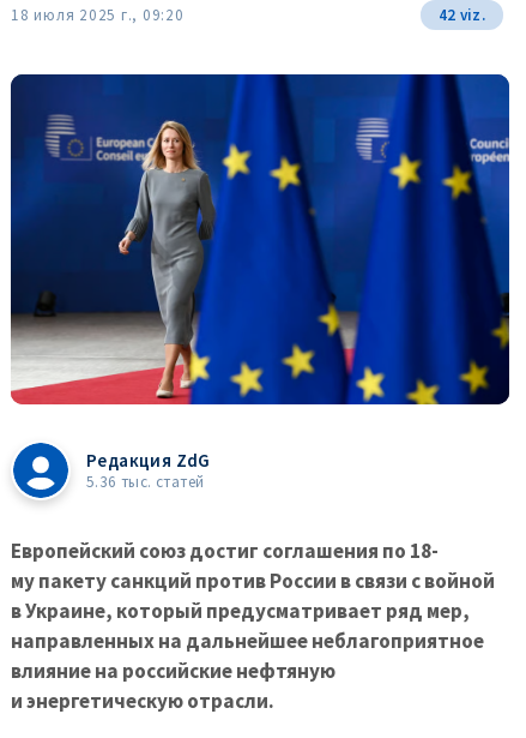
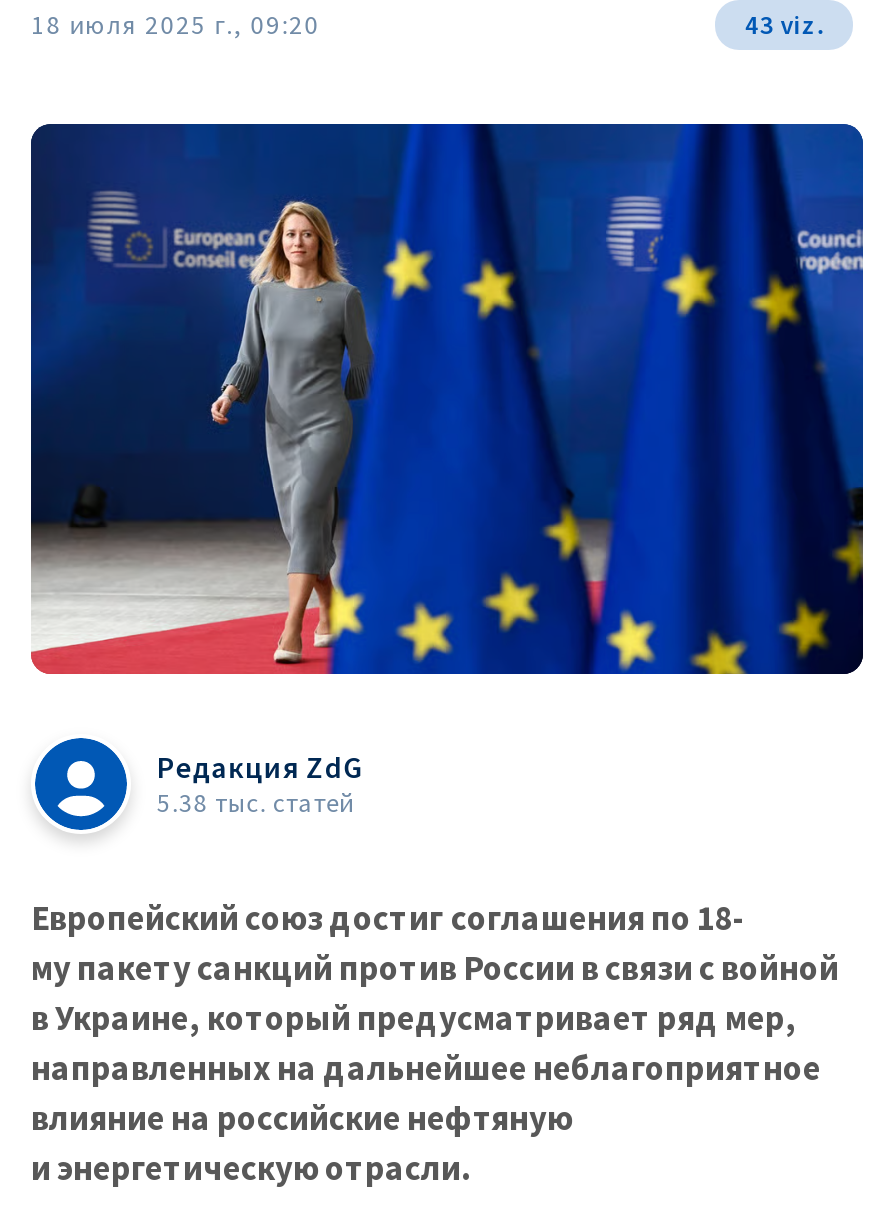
[438,4,485,25] 42 viz. -> [745,7,823,41] 43 viz.
[86,472,204,492] 5.36 тыс. статей -> [157,786,354,820] 5.38 тыс. статей

